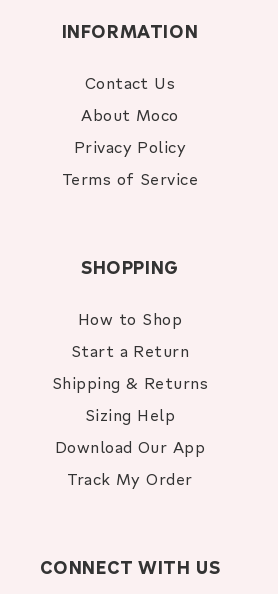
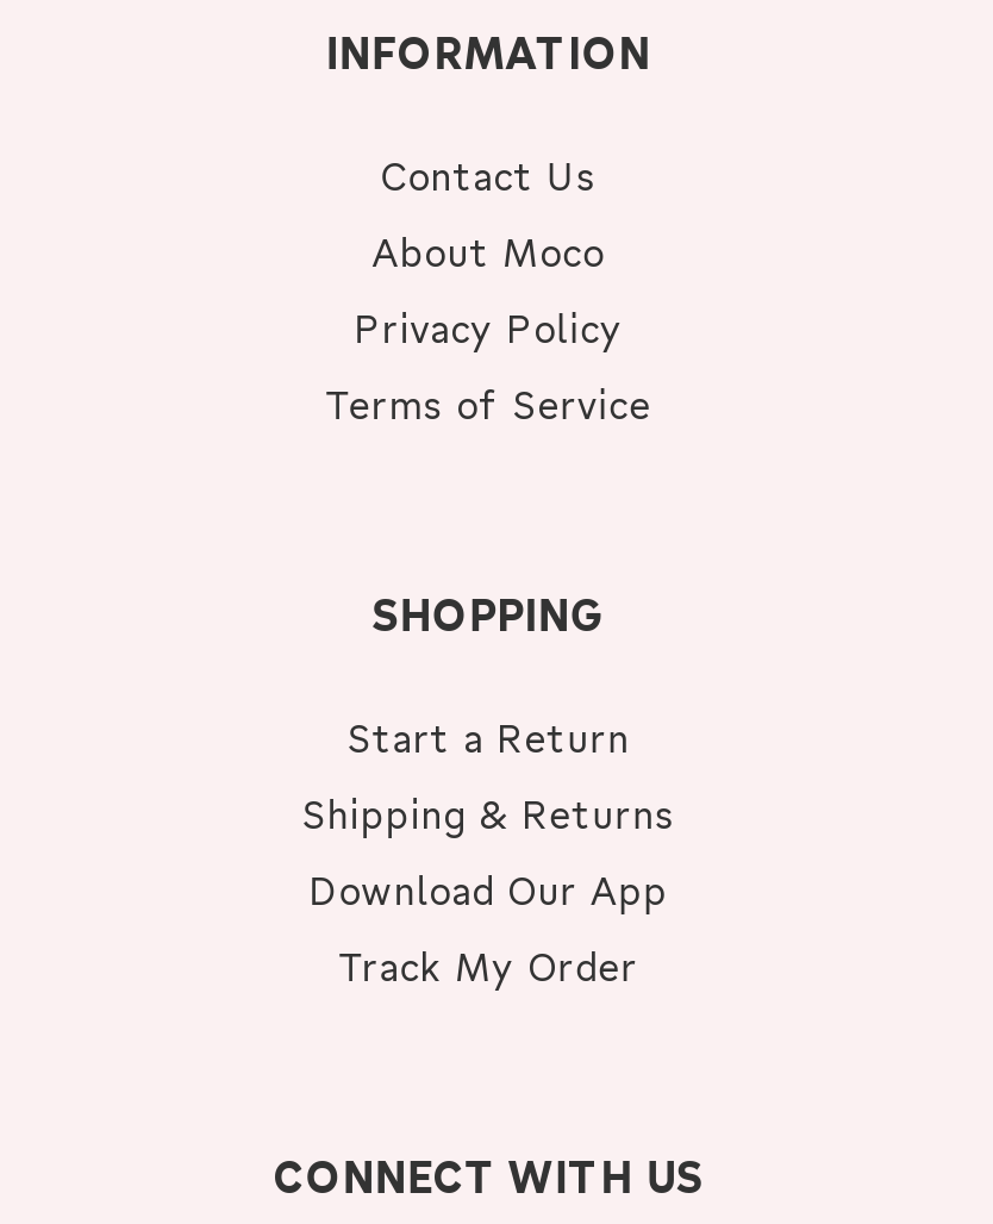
[78,308,182,329] How to Shop -> none
[85,404,175,425] Sizing Help -> none

